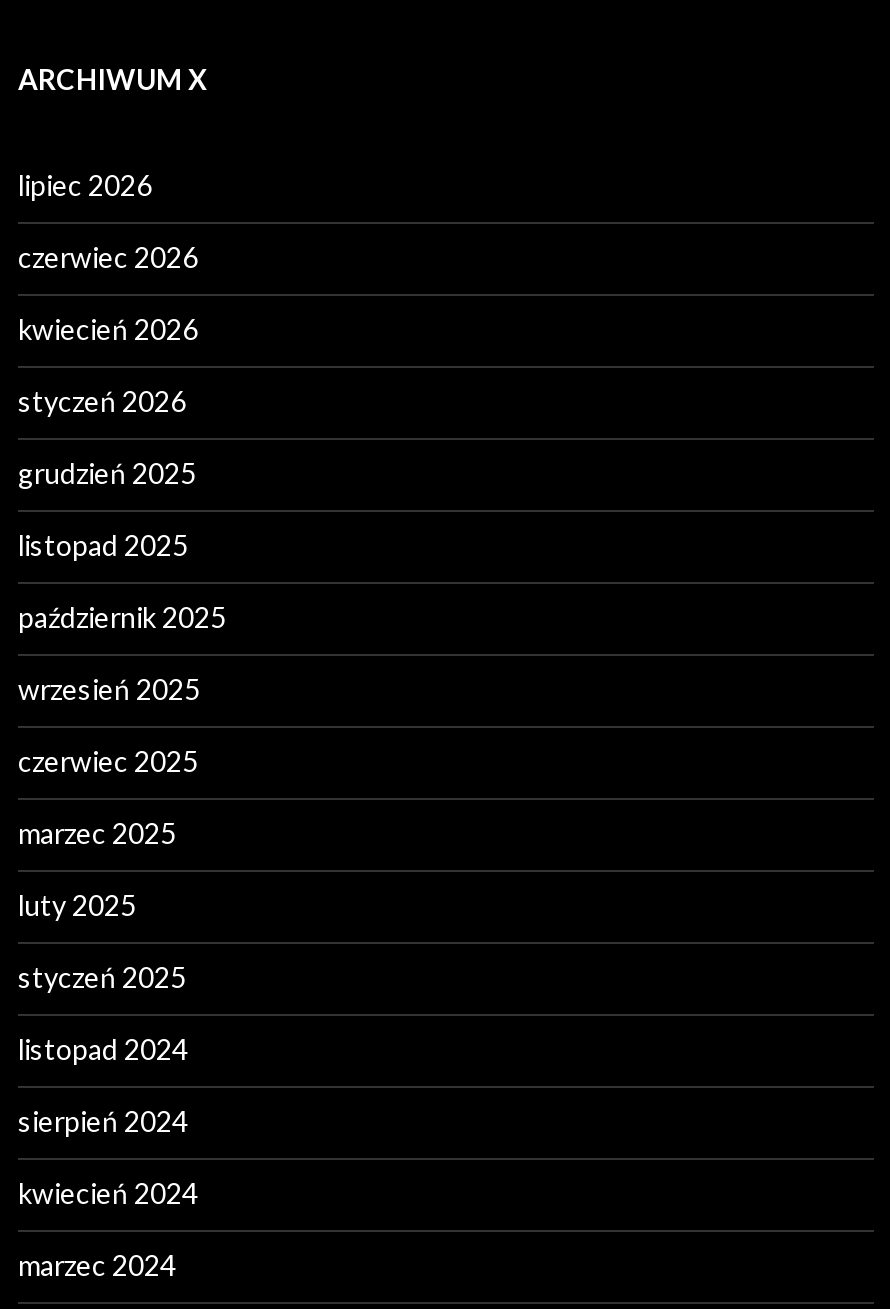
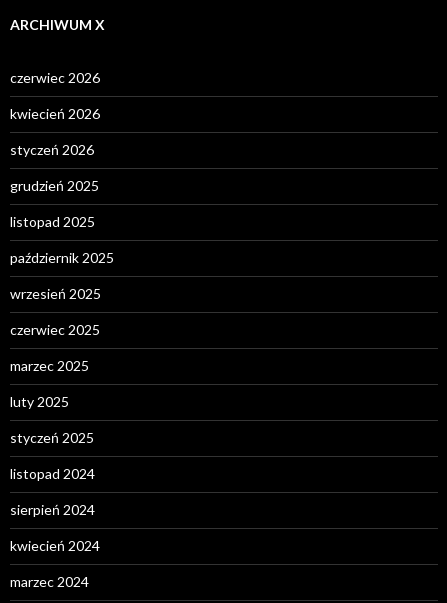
[18,169,152,203] lipiec 2026 -> none

